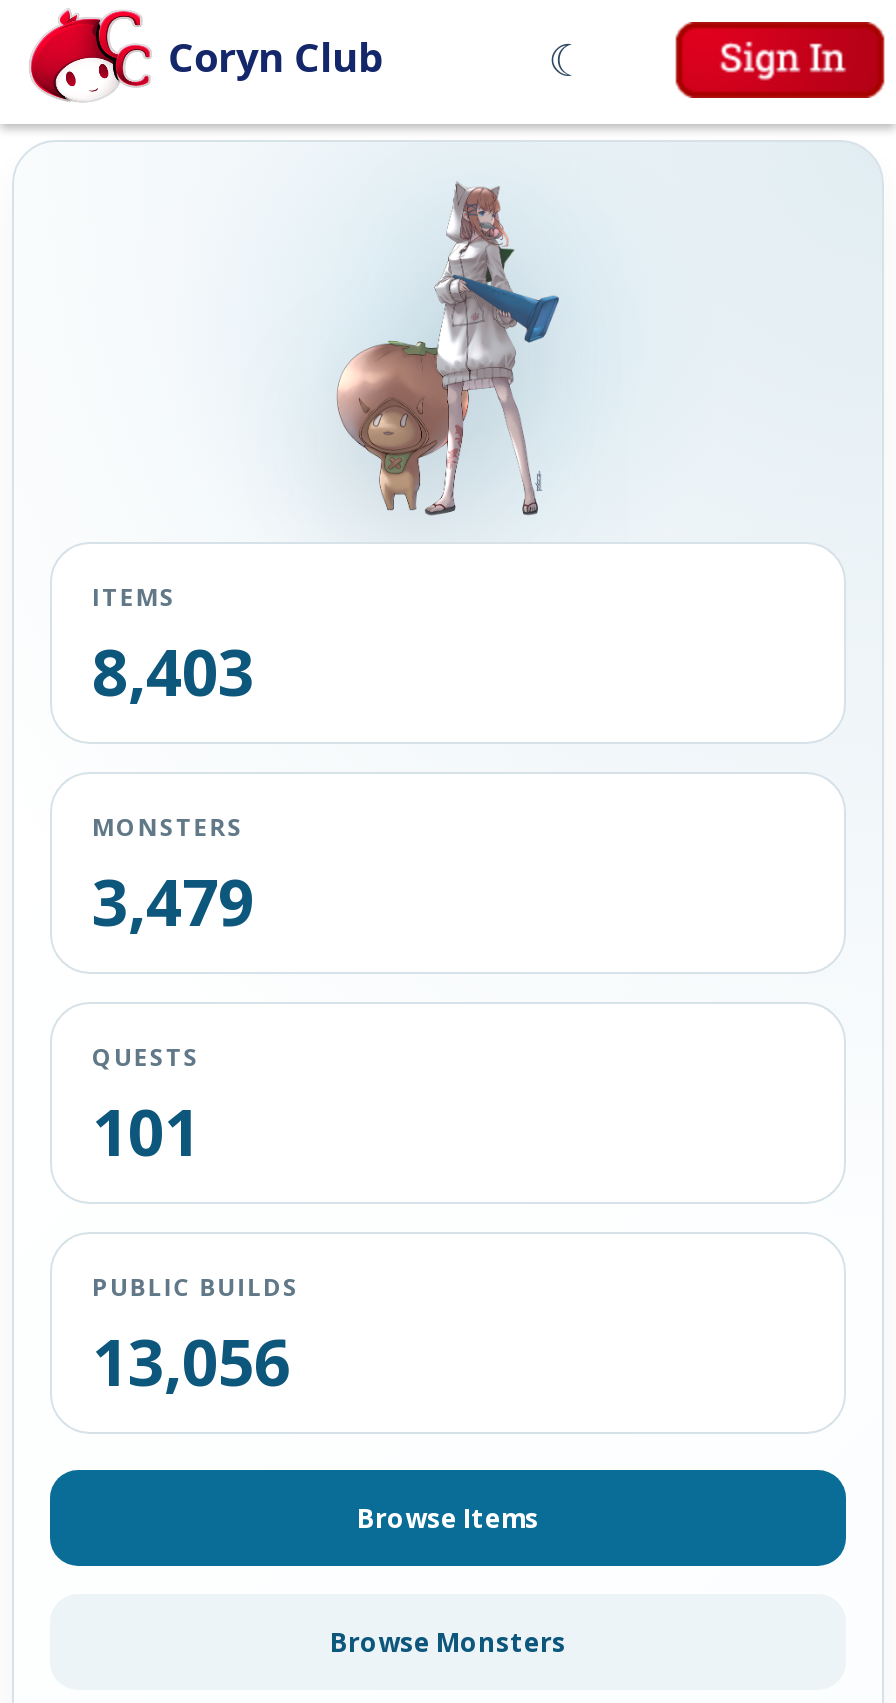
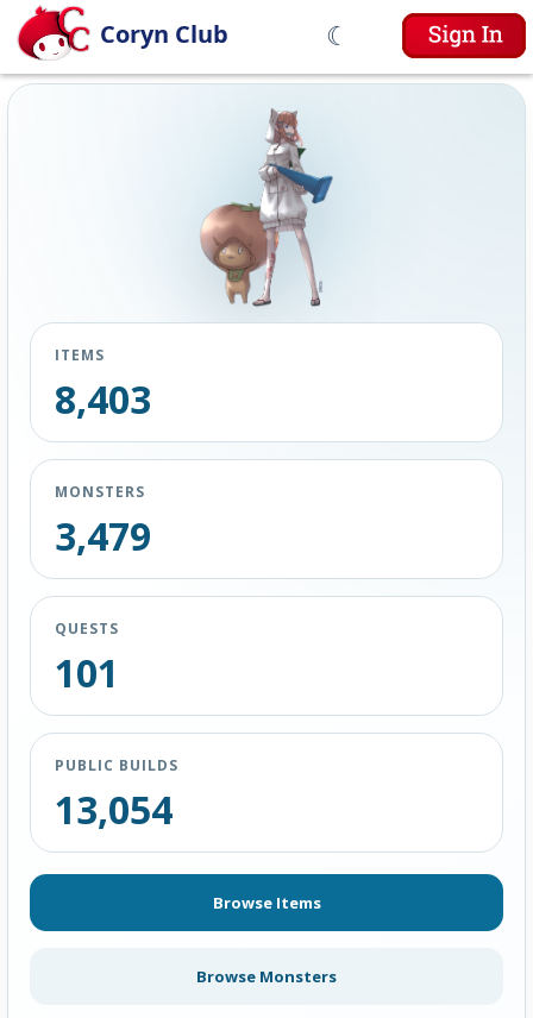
[92,1318,290,1404] 13,056 -> [55,784,173,835] 13,054

